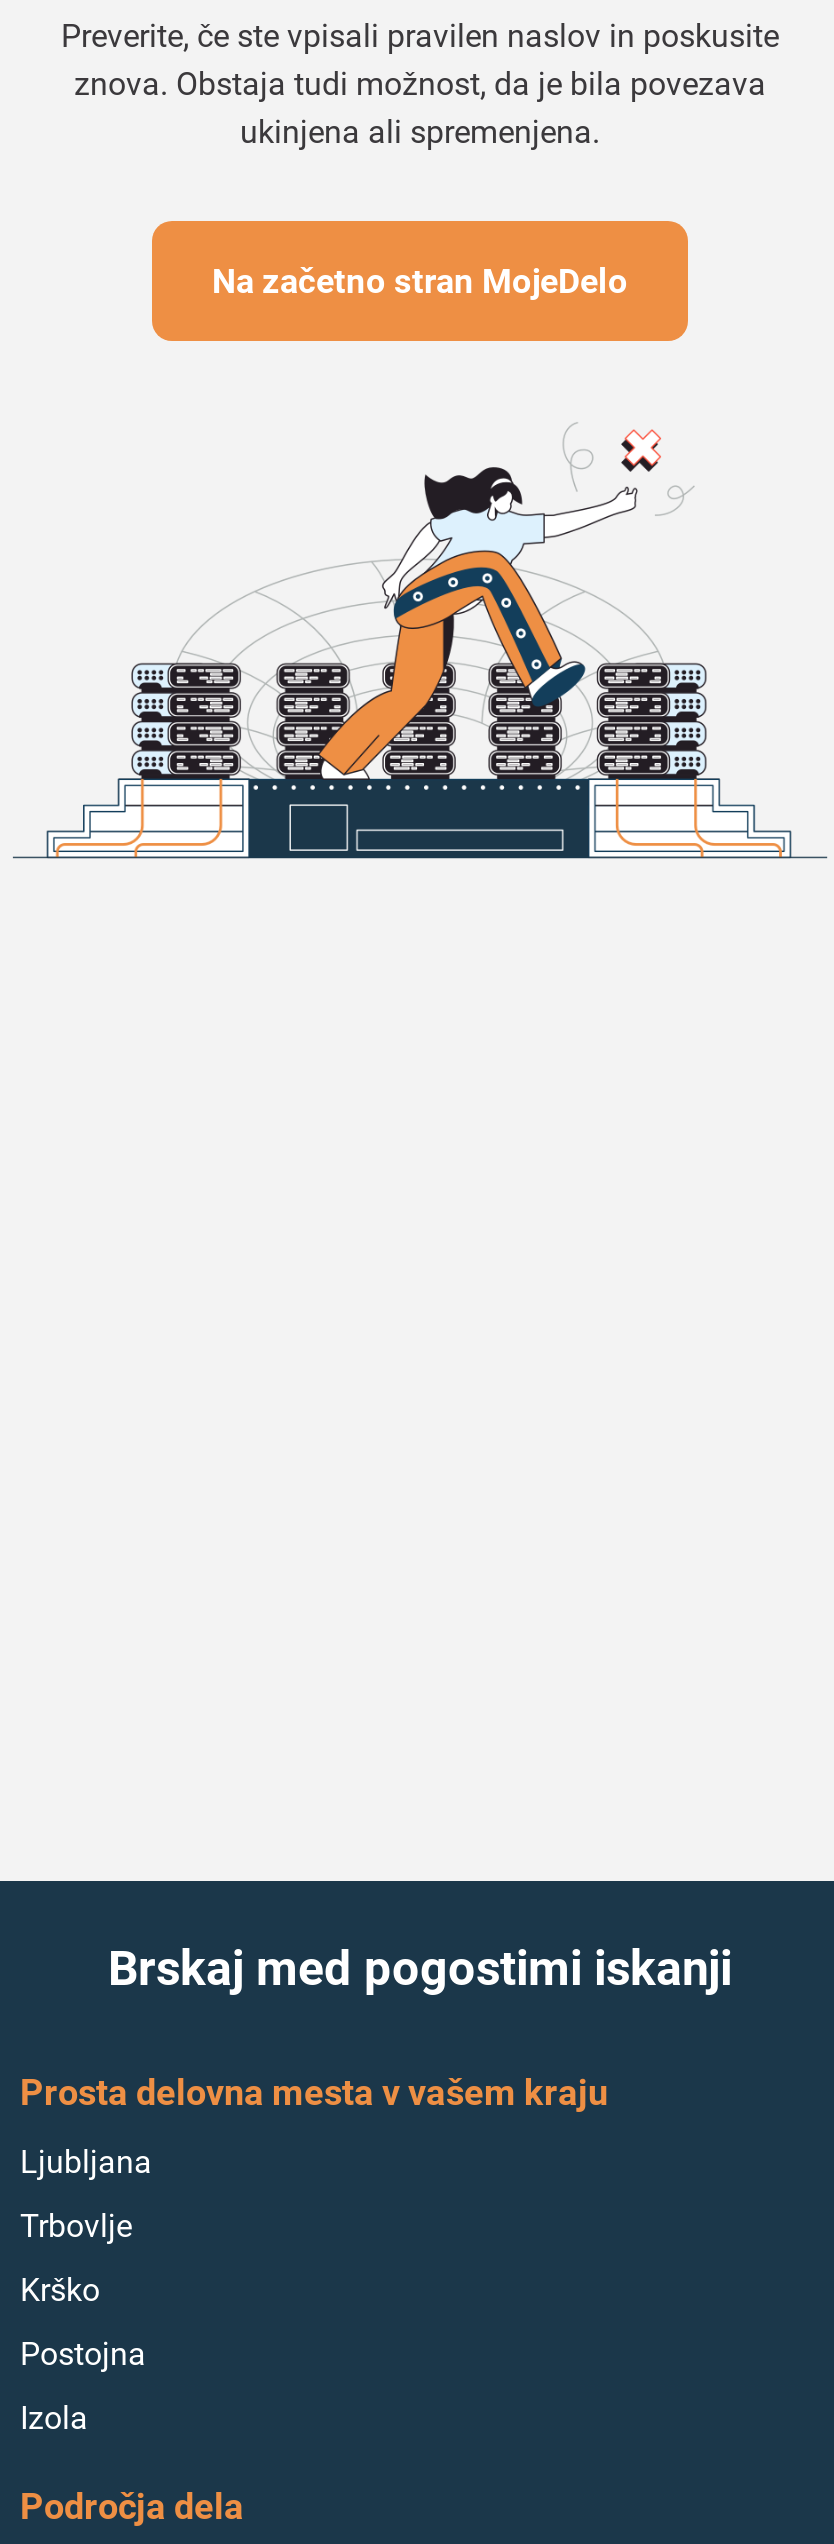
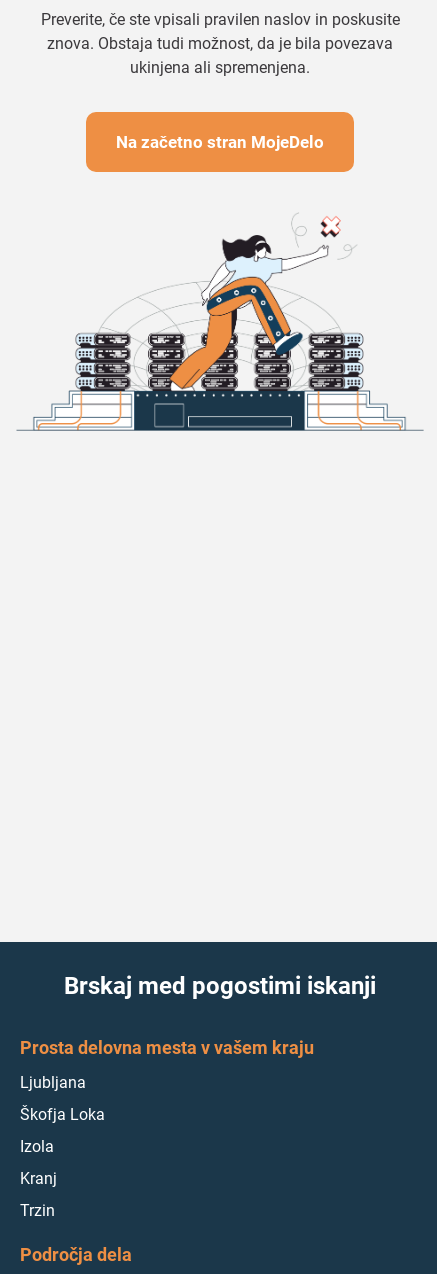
[20,2207,146,2373] Trbovlje | Krško | Postojna -> [20,1105,105,1124] Škofja Loka
moved [20,2399,88,2437] -> [20,1137,54,1156]: Izola
none -> [20,1169,57,1220] Kranj | Trzin

